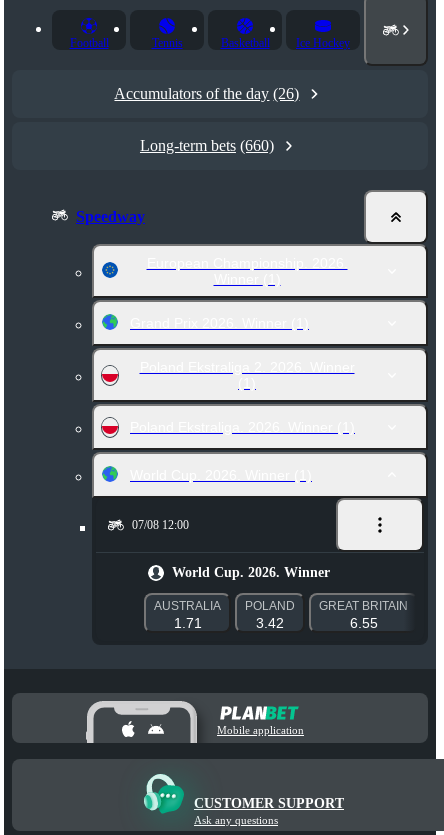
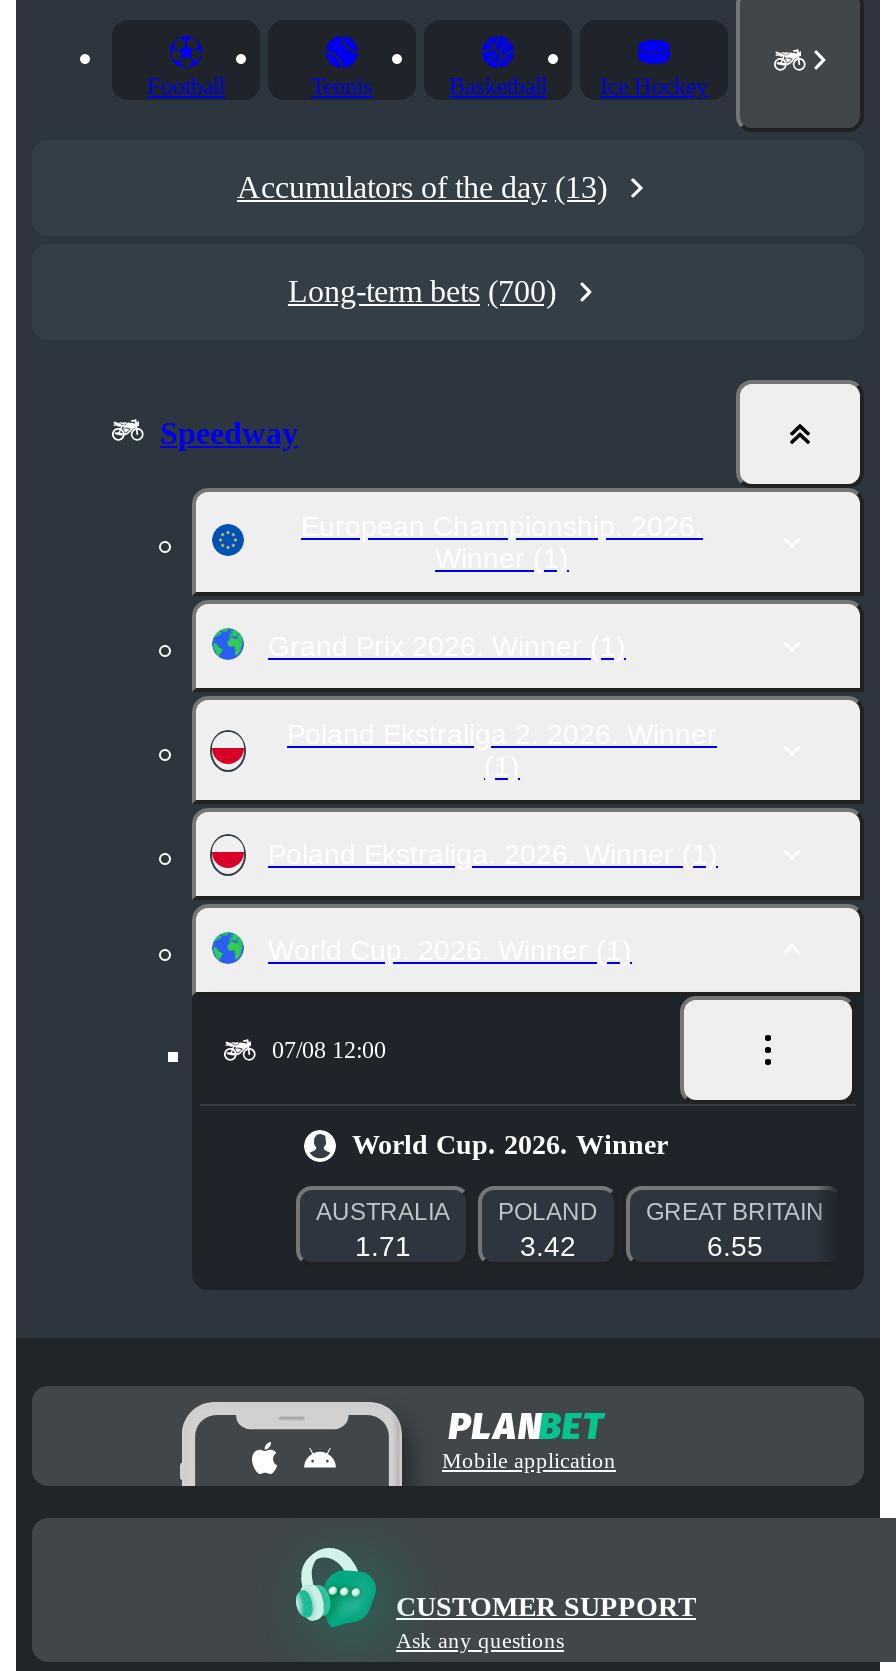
[114,85,299,102] Accumulators of the day (26) -> [237,170,607,204] Accumulators of the day (13)
[140,137,274,154] Long-term bets (660) -> [288,274,556,308] Long-term bets (700)

